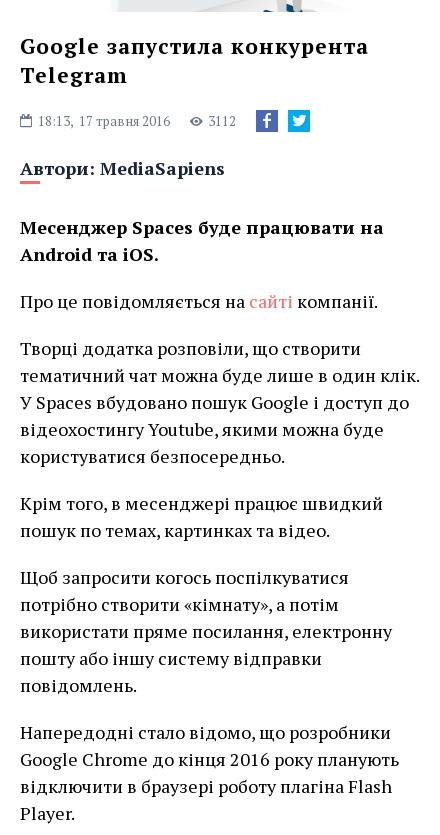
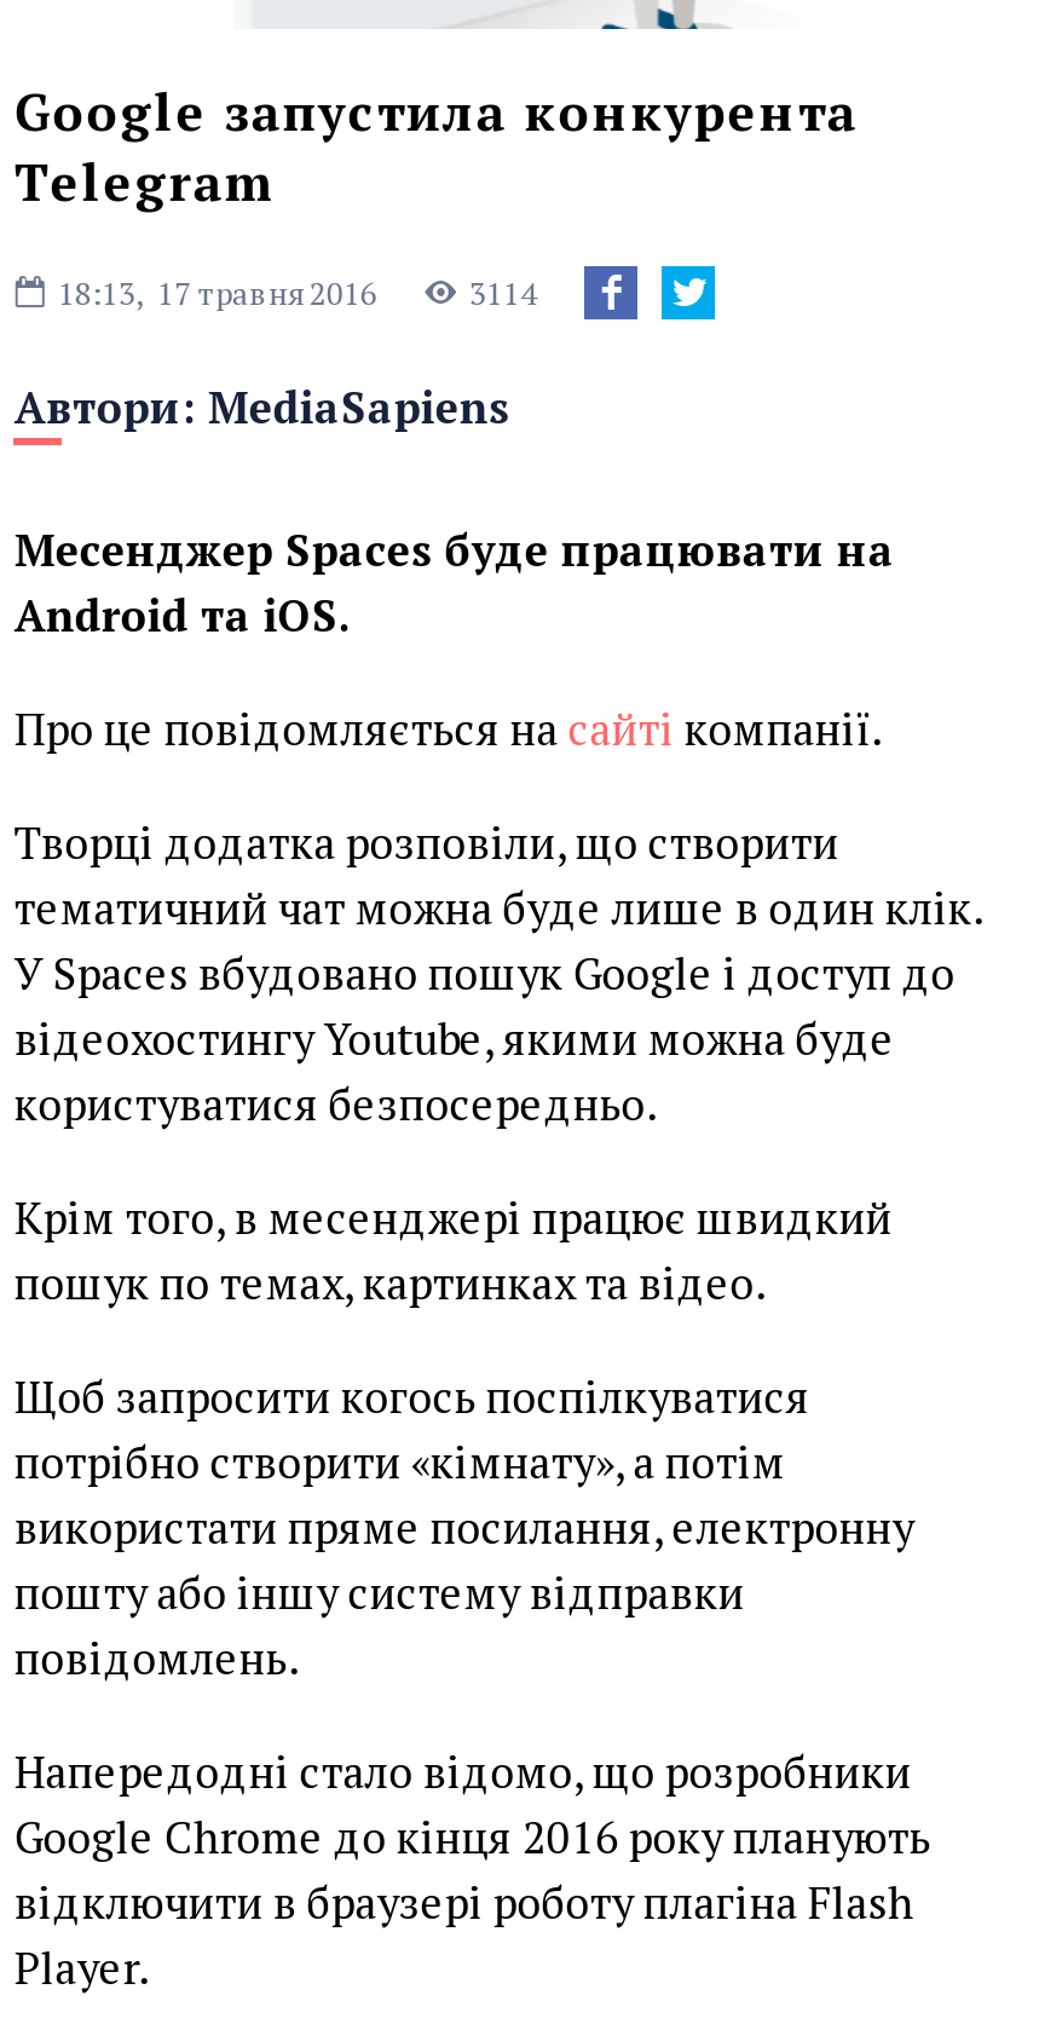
[208,112,236,130] 3112 -> [469,271,537,314] 3114

